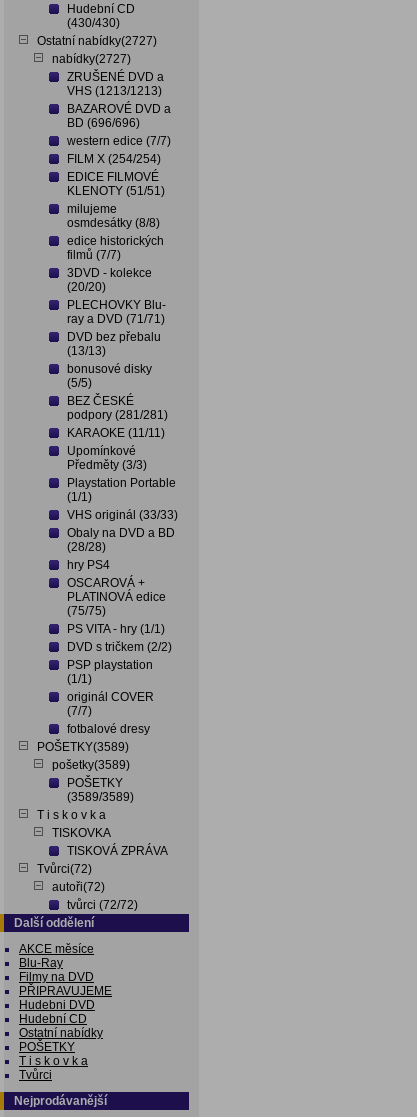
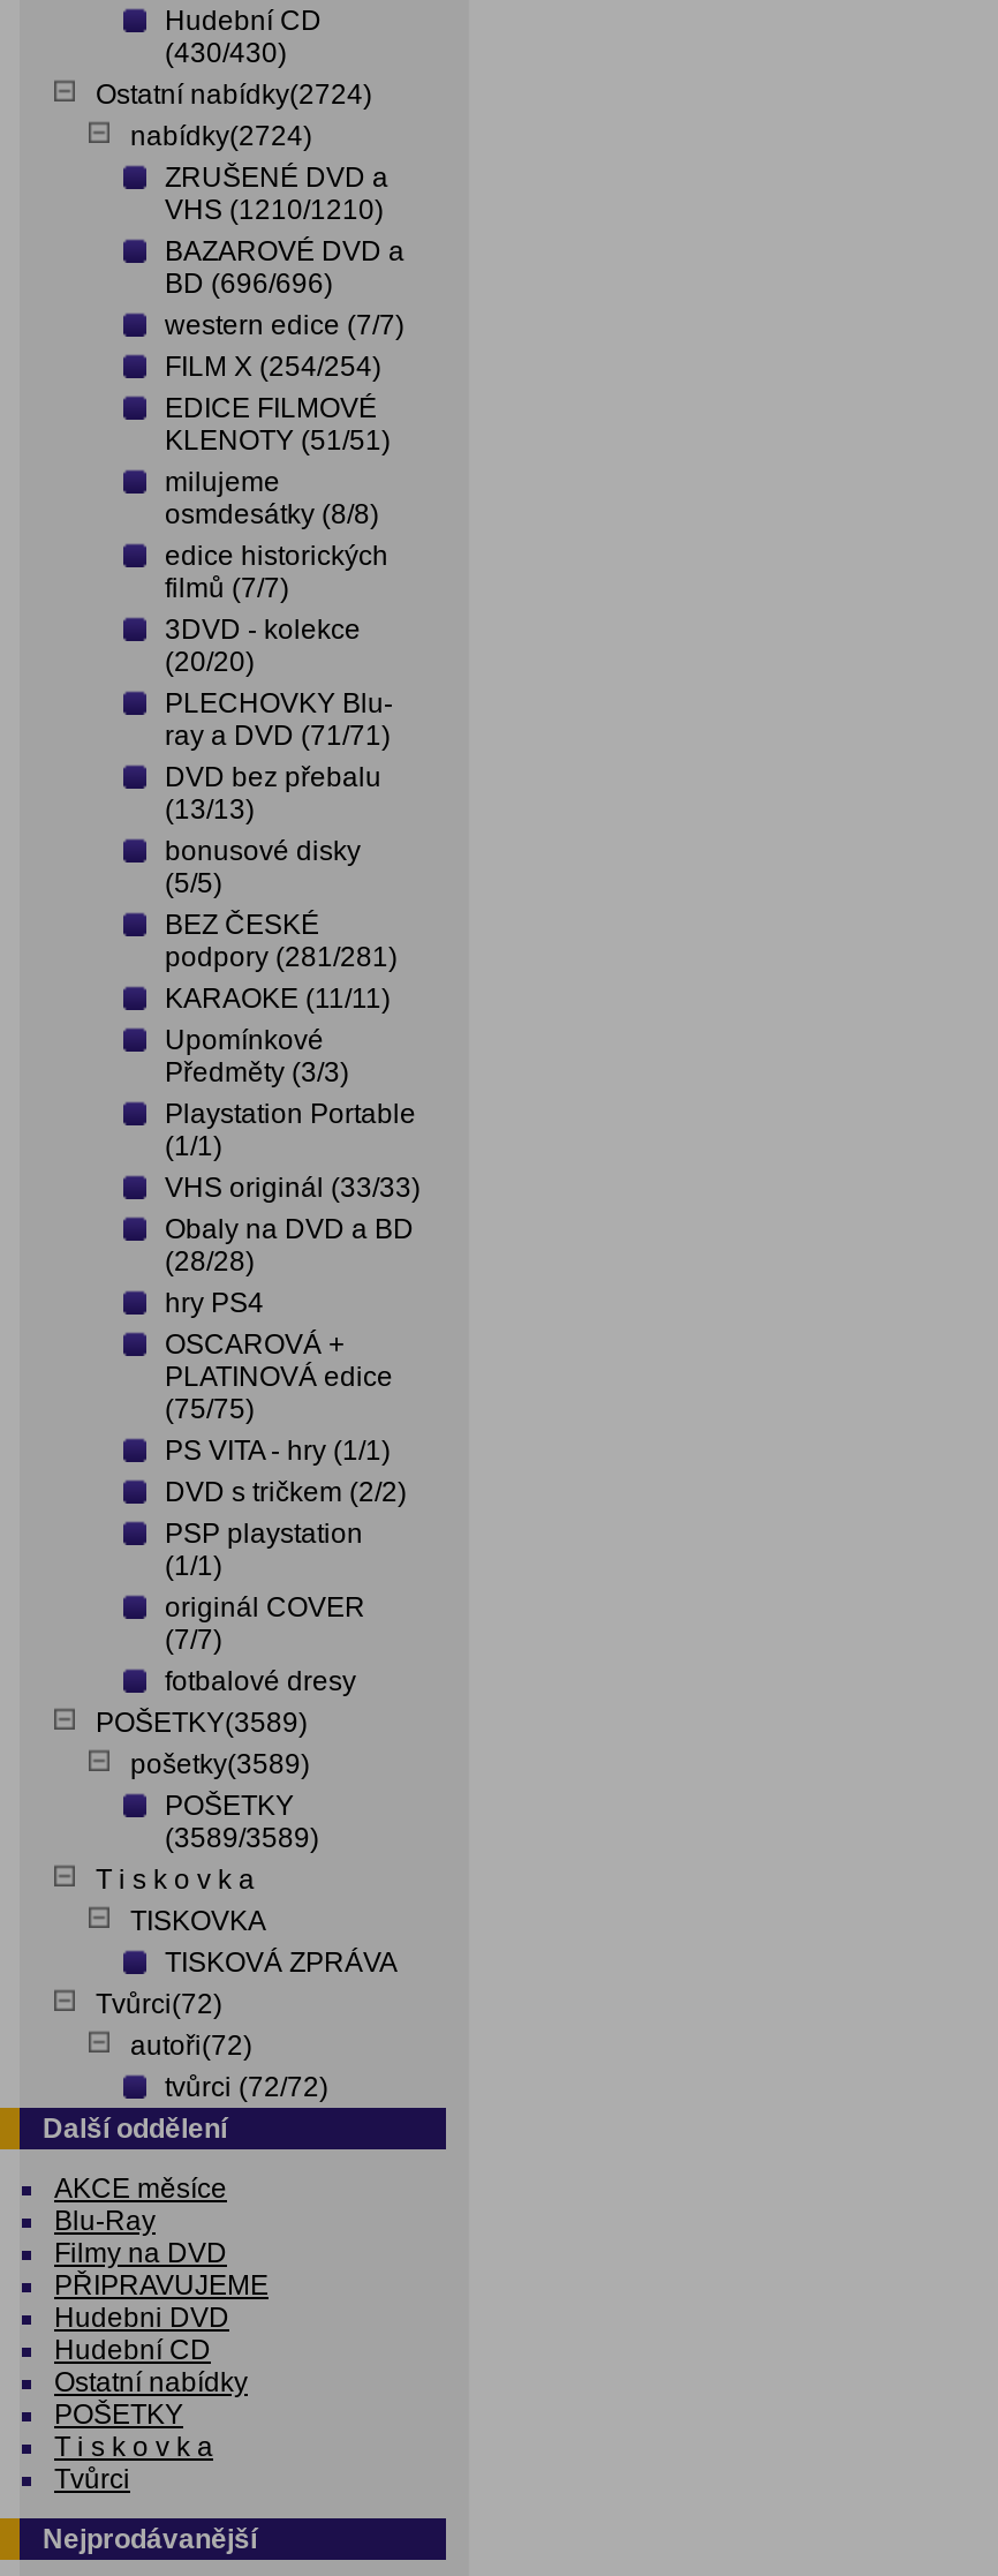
[37,34,157,66] Ostatní nabídky(2727) | nabídky(2727) -> [96,78,372,152] Ostatní nabídky(2724) | nabídky(2724)
[67,84,162,98] VHS (1213/1213) -> [165,194,384,226] VHS (1210/1210)

